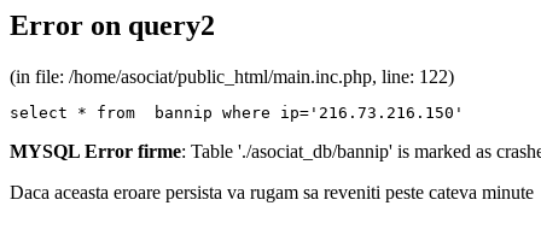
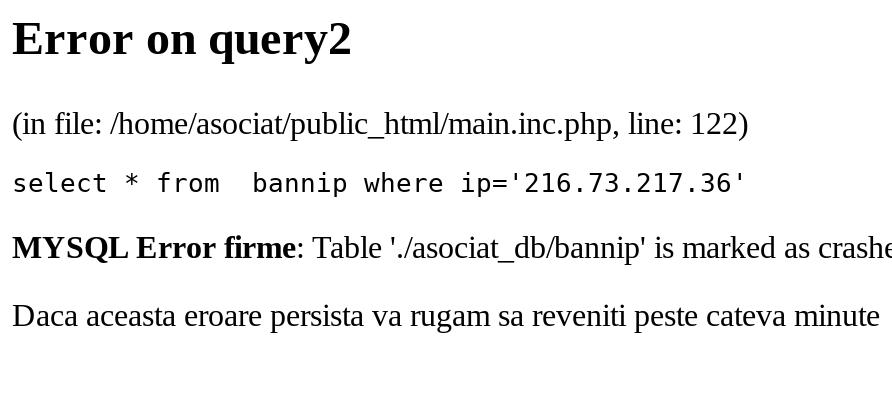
[10,104,464,122] select * from bannip where ip='216.73.216.150' -> [12,168,748,198] select * from bannip where ip='216.73.217.36'

